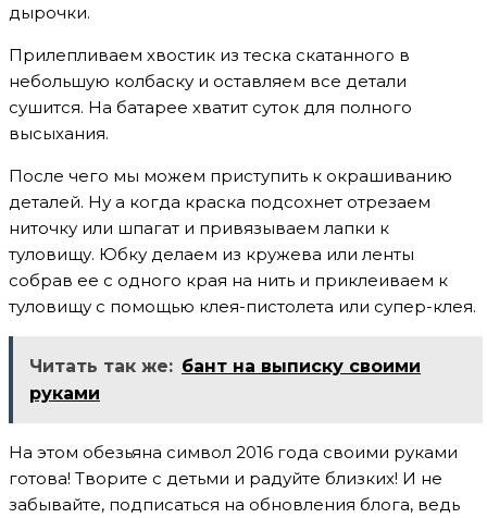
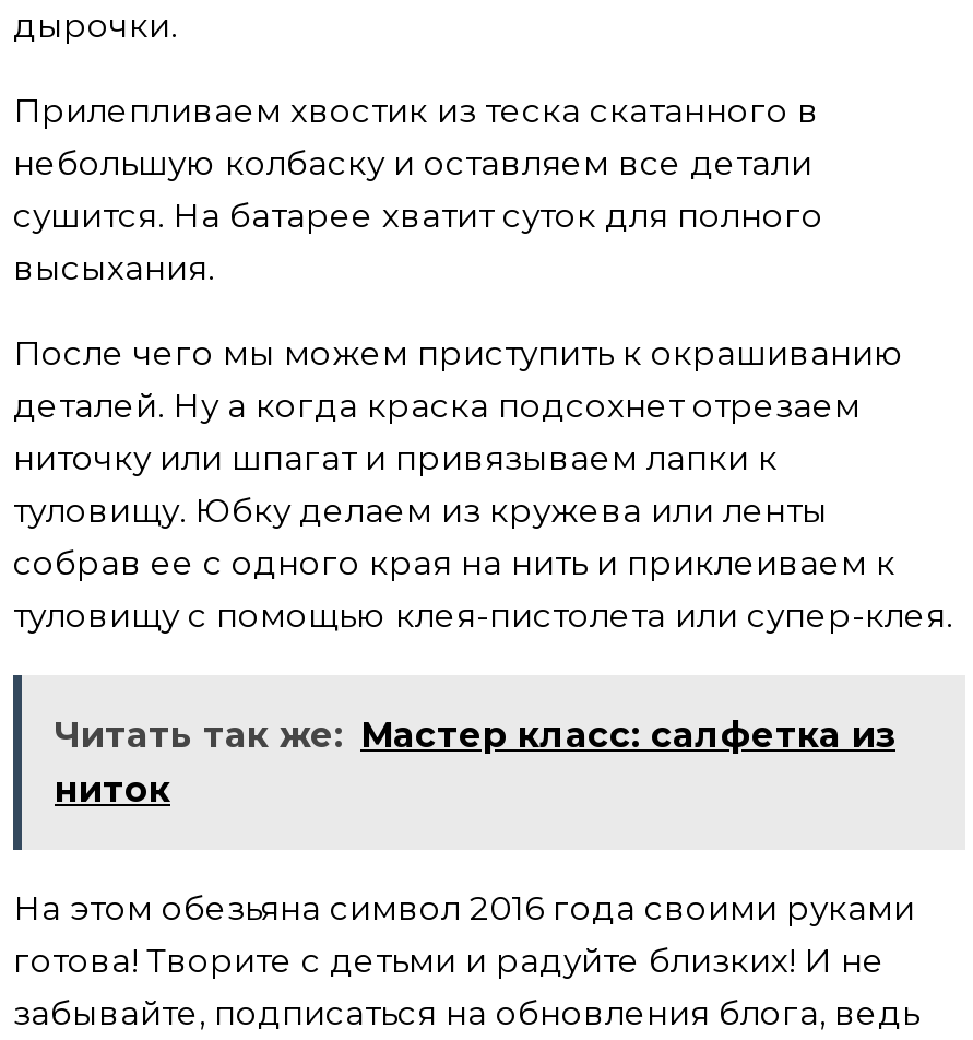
[29,356,421,404] Читать так же: бант на выписку своими | руками -> [55,715,895,811] Читать так же: Мастер класс: салфетка из | ниток

